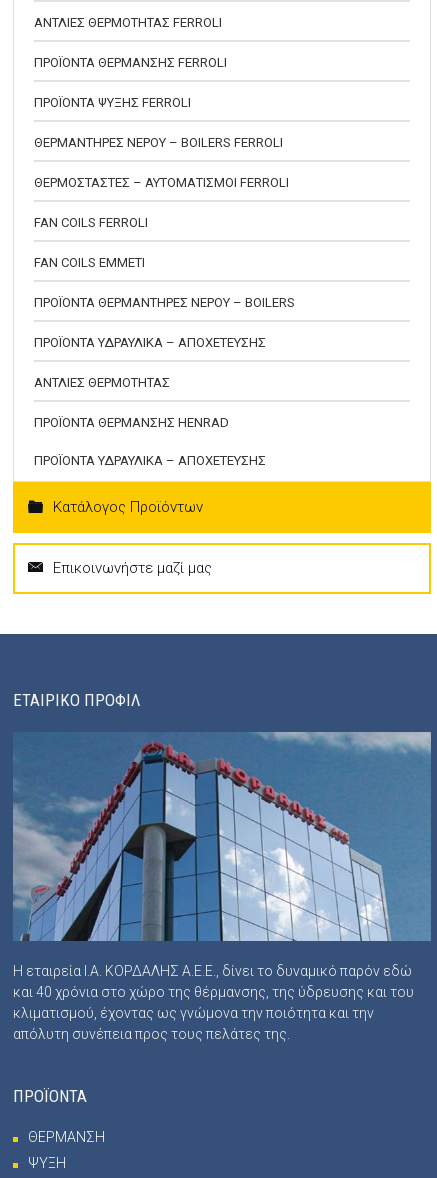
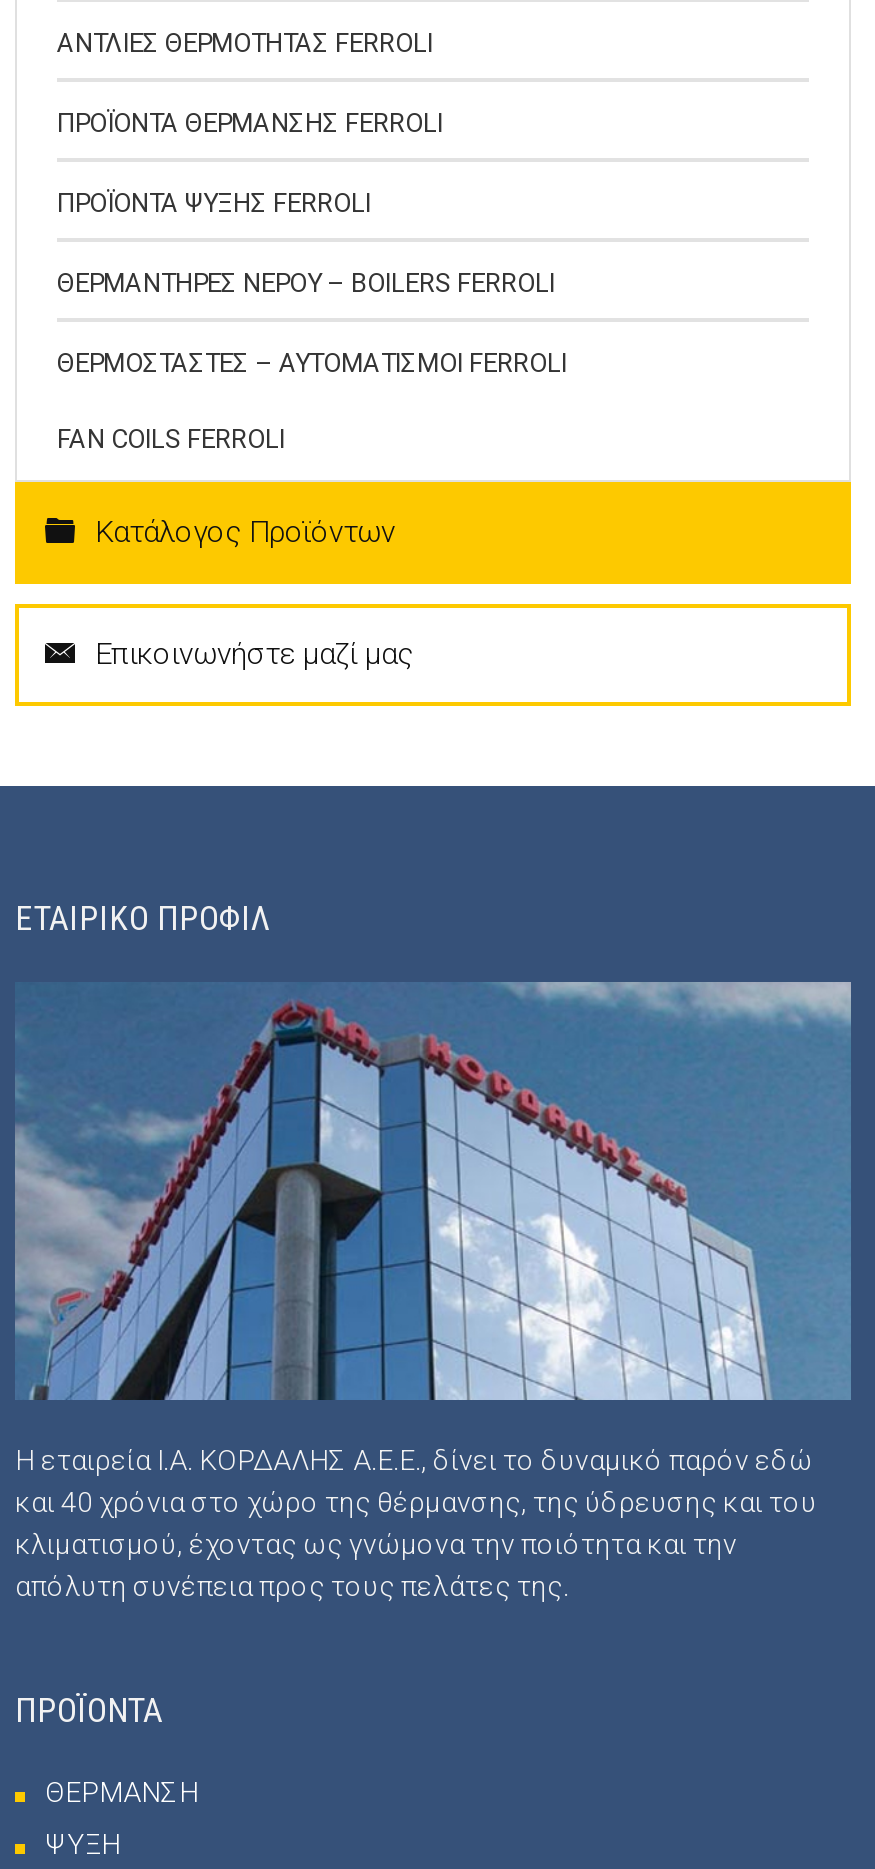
[34,255,295,468] FAN COILS EMMETI | ΠΡΟΪΟΝΤΑ ΘΕΡΜΑΝΤΗΡΕΣ ΝΕΡΟΥ – BOILERS | ΠΡΟΪΟΝΤΑ ΥΔΡΑΥΛΙΚΑ – ΑΠΟΧΕΤΕΥΣΗΣ | ΑΝΤΛΙΕΣ ΘΕΡΜΟΤΗΤΑΣ | ΠΡΟΪΟΝΤΑ ΘΕΡΜΑΝΣΗΣ HENRAD | ΠΡΟΪΟΝΤΑ ΥΔΡΑΥΛΙΚΑ – ΑΠΟΧΕΤΕΥΣΗΣ -> none

